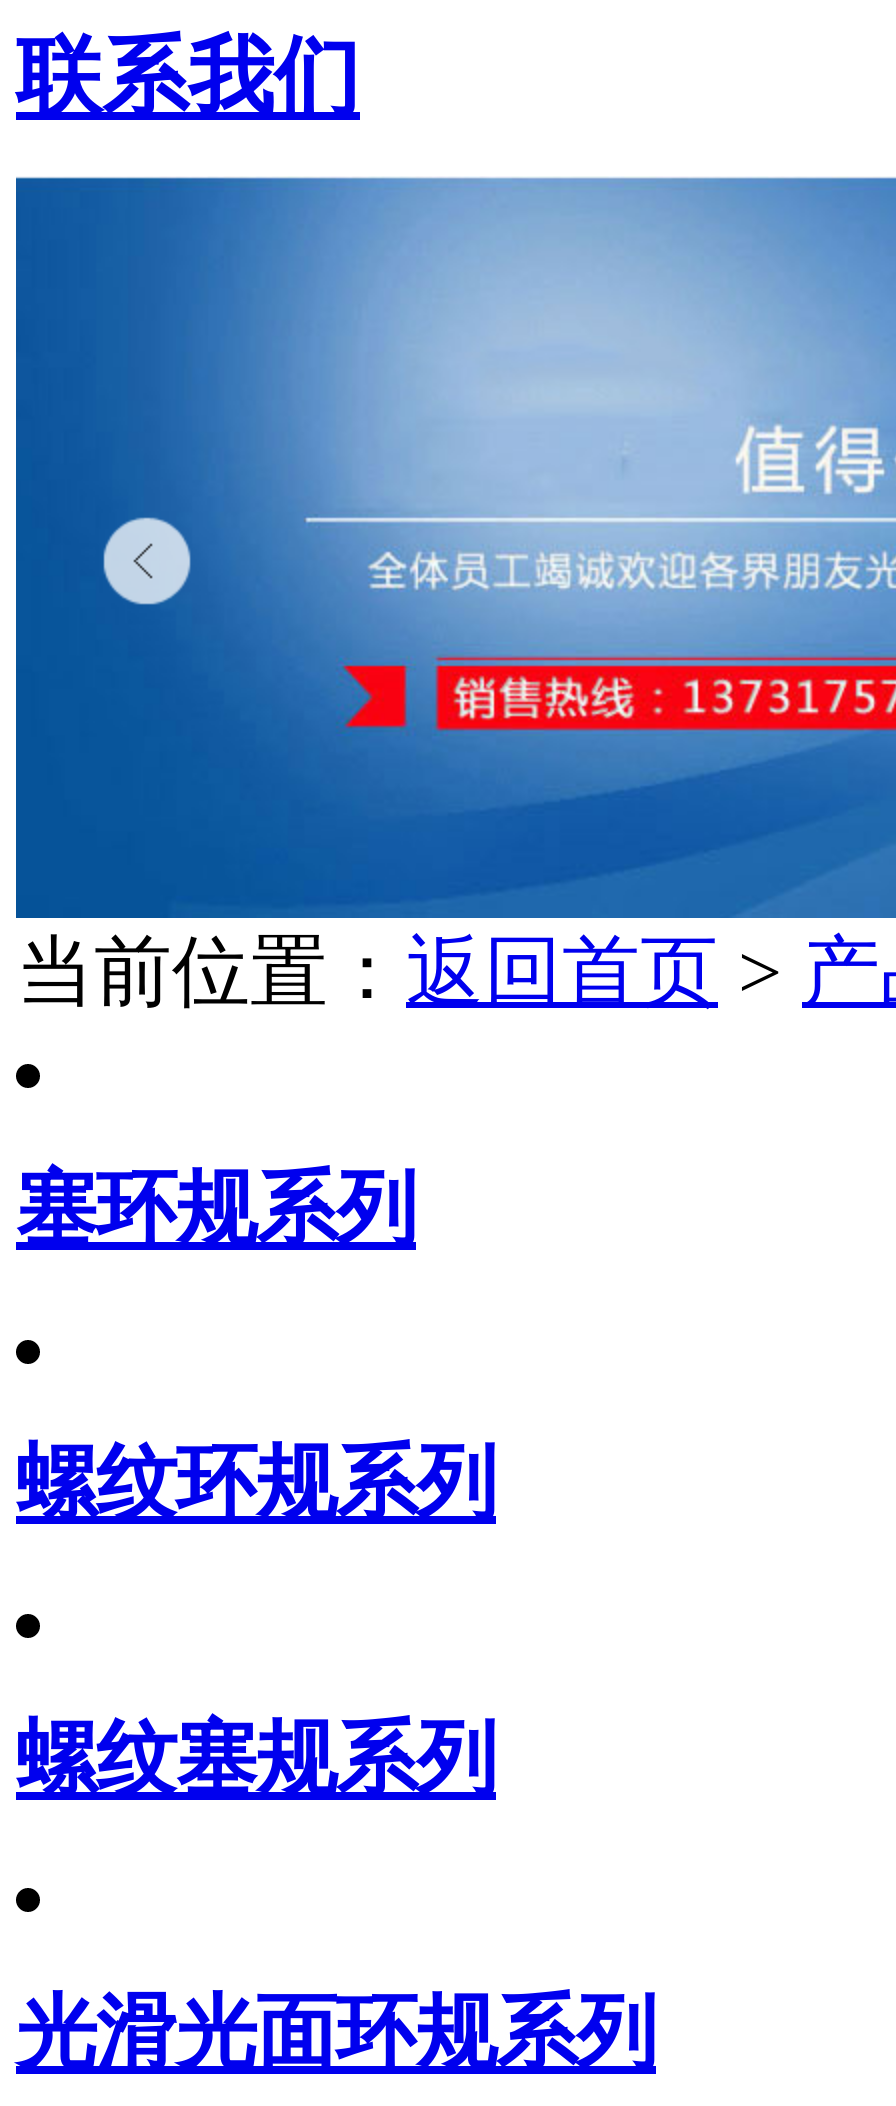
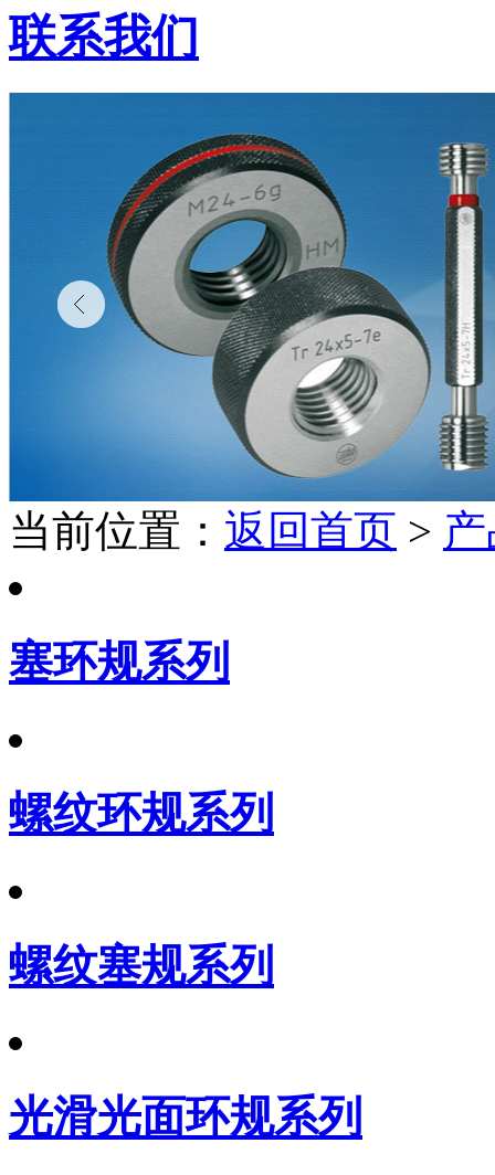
[14,178,890,914] [image] -> [8,93,492,499] [image]

